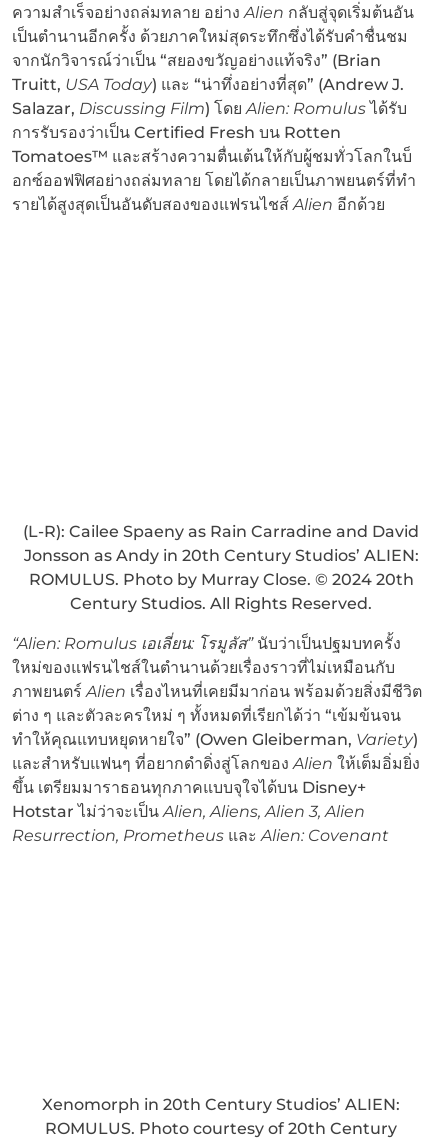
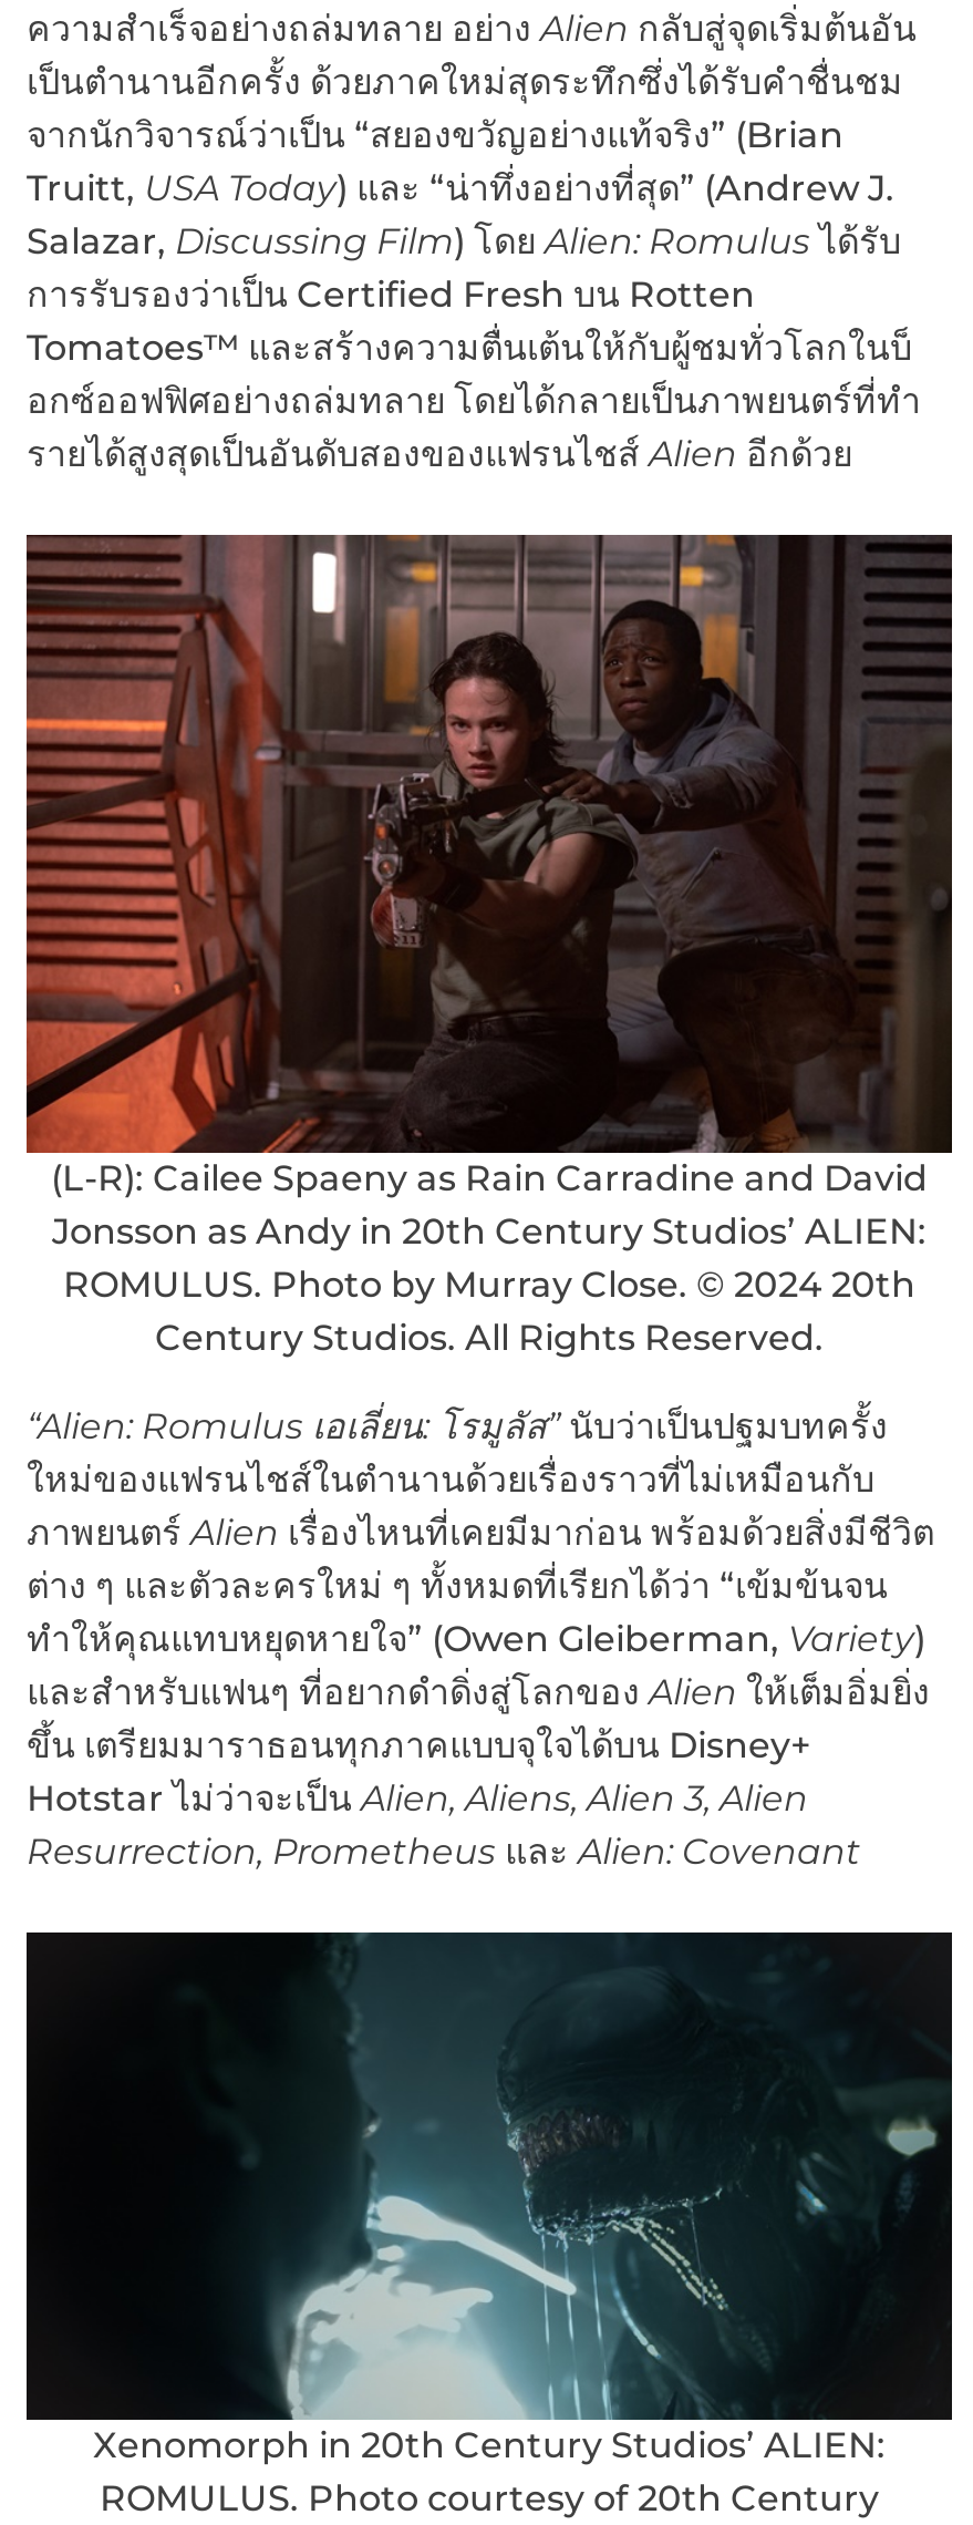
none -> [24,532,954,1156] [image]
none -> [24,1929,954,2423] [image]

